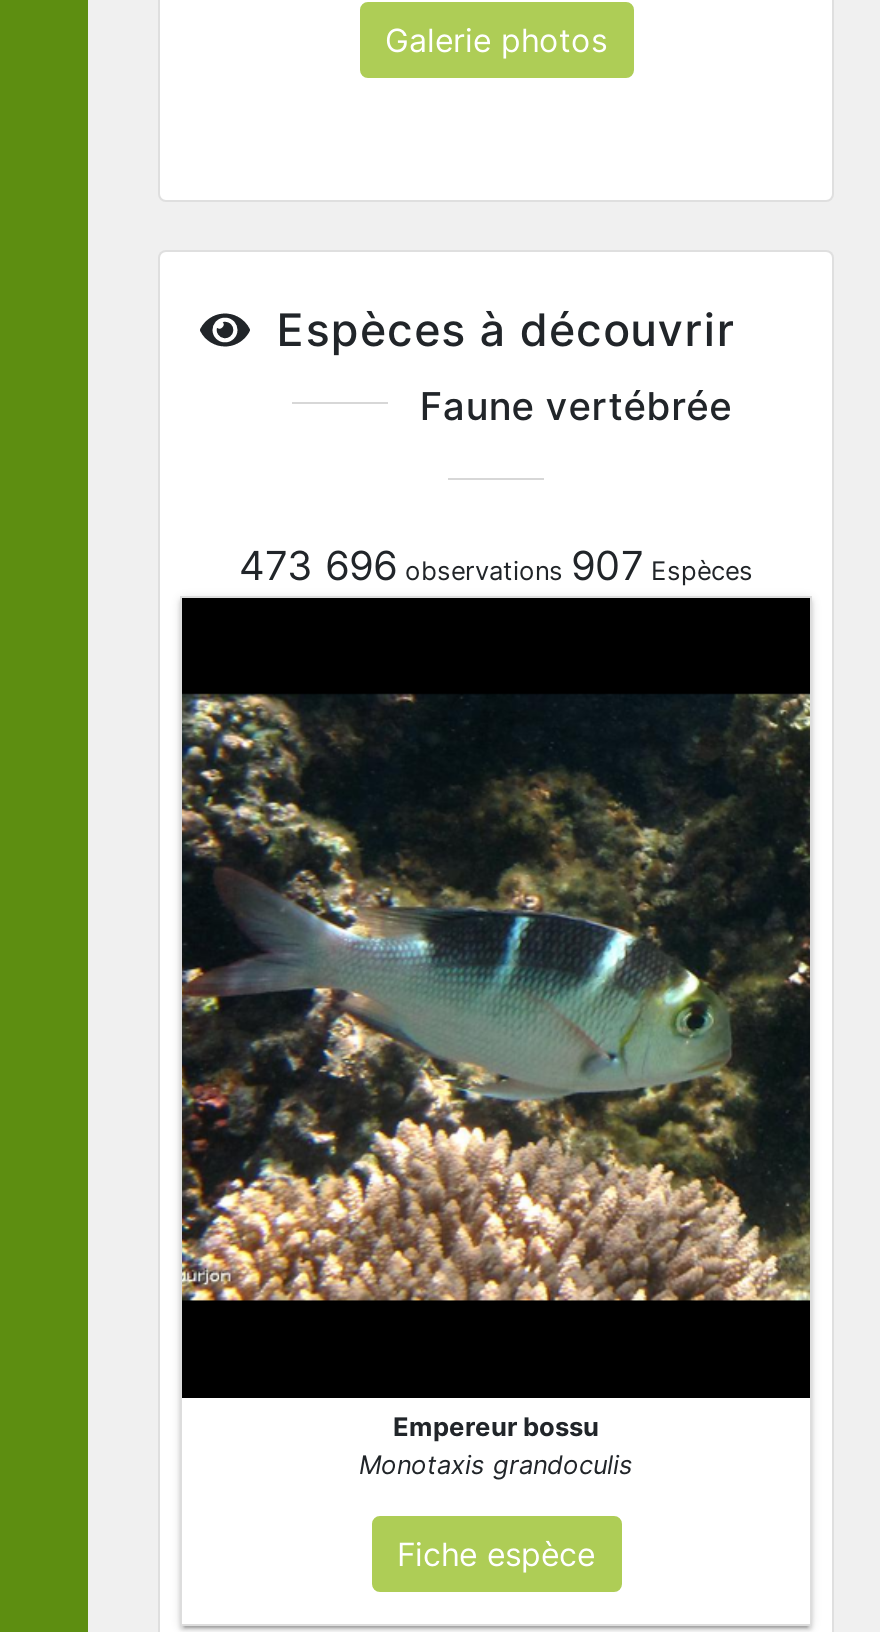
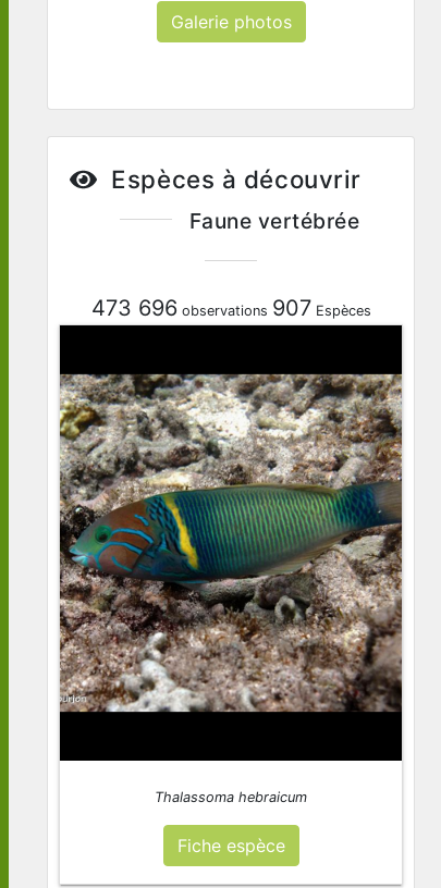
[180,688,812,1308] [image] -> [59,373,403,713] [image]
[359,1412,633,1480] Empereur bossu | Monotaxis grandoculis -> [155,789,307,805] Thalassoma hebraicum

